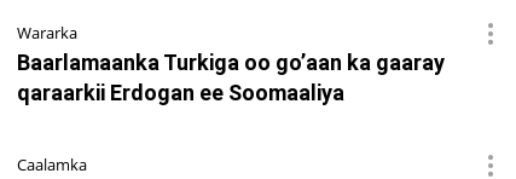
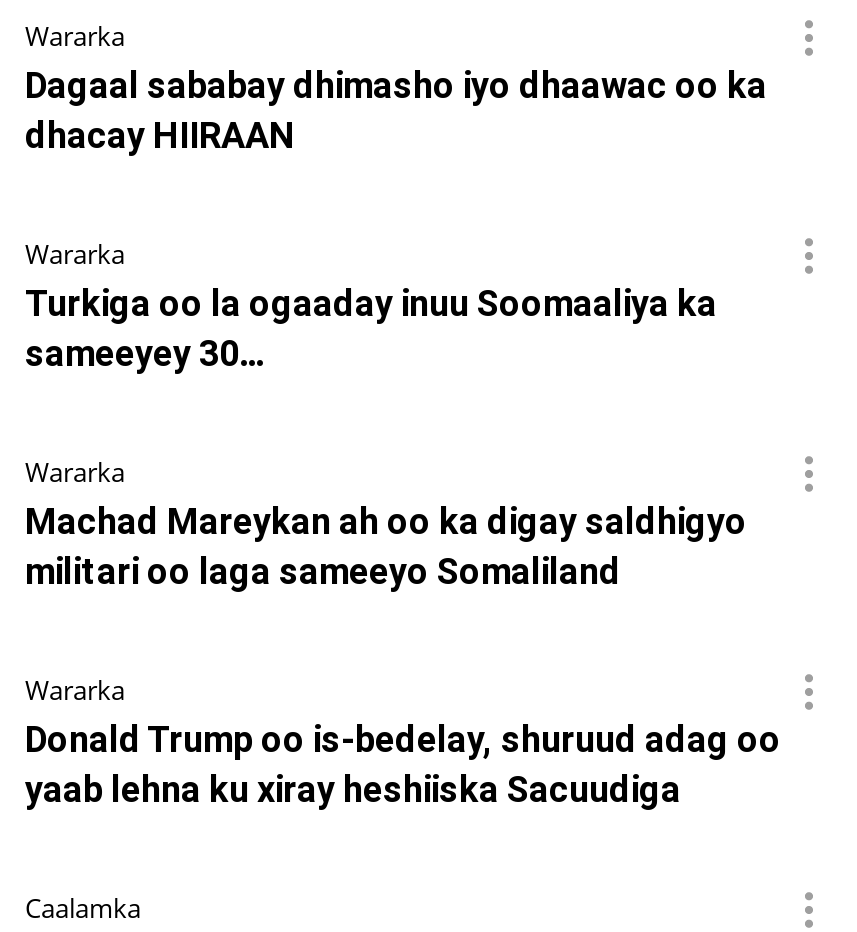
[17,50,445,106] Baarlamaanka Turkiga oo go’aan ka gaaray | qaraarkii Erdogan ee Soomaaliya -> [25,65,781,811] Dagaal sababay dhimasho iyo dhaawac oo ka | dhacay HIIRAAN | Wararka | Turkiga oo la ogaaday inuu Soomaaliya ka | sameeyey 30… | Wararka | Machad Mareykan ah oo ka digay saldhigyo | militari oo laga sameeyo Somaliland | Wararka | Donald Trump oo is-bedelay, shuruud adag oo | yaab lehna ku xiray heshiiska Sacuudiga

